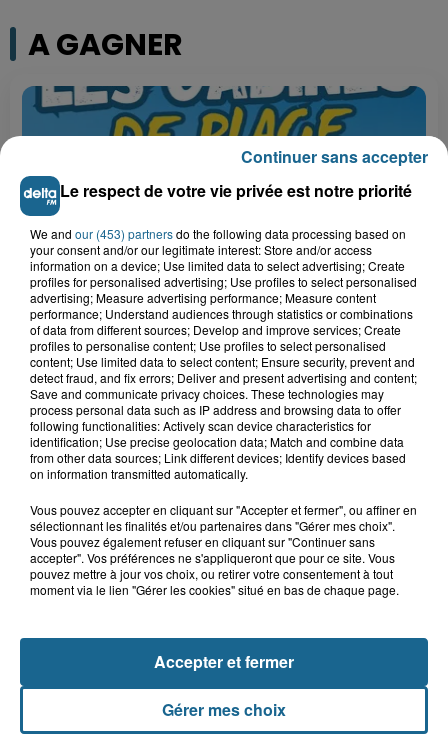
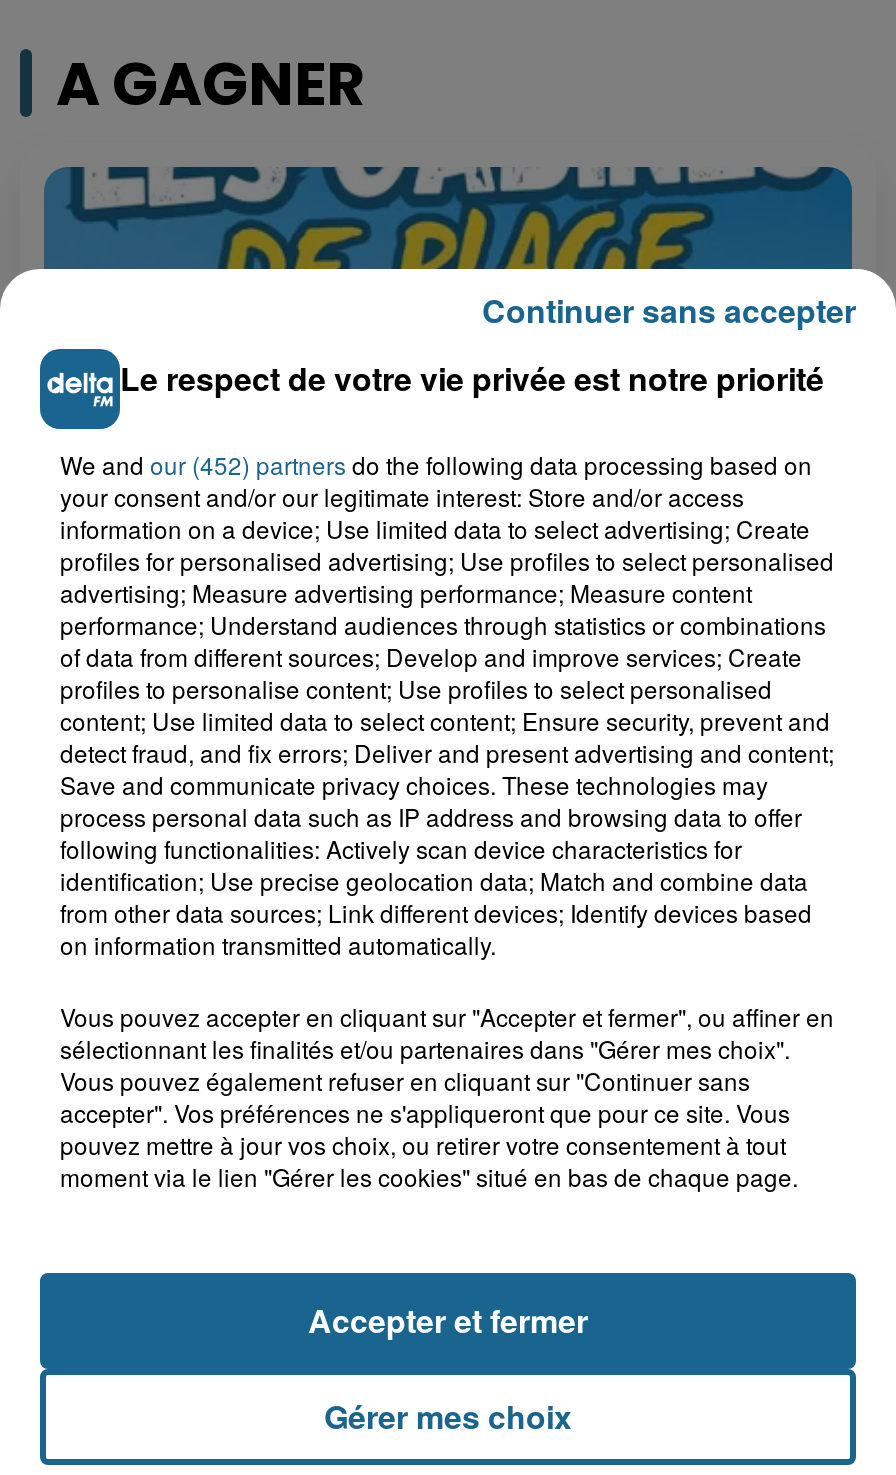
[30,225,406,242] We and our (453) partners do the following data processing based on -> [60,446,812,480] We and our (452) partners do the following data processing based on

